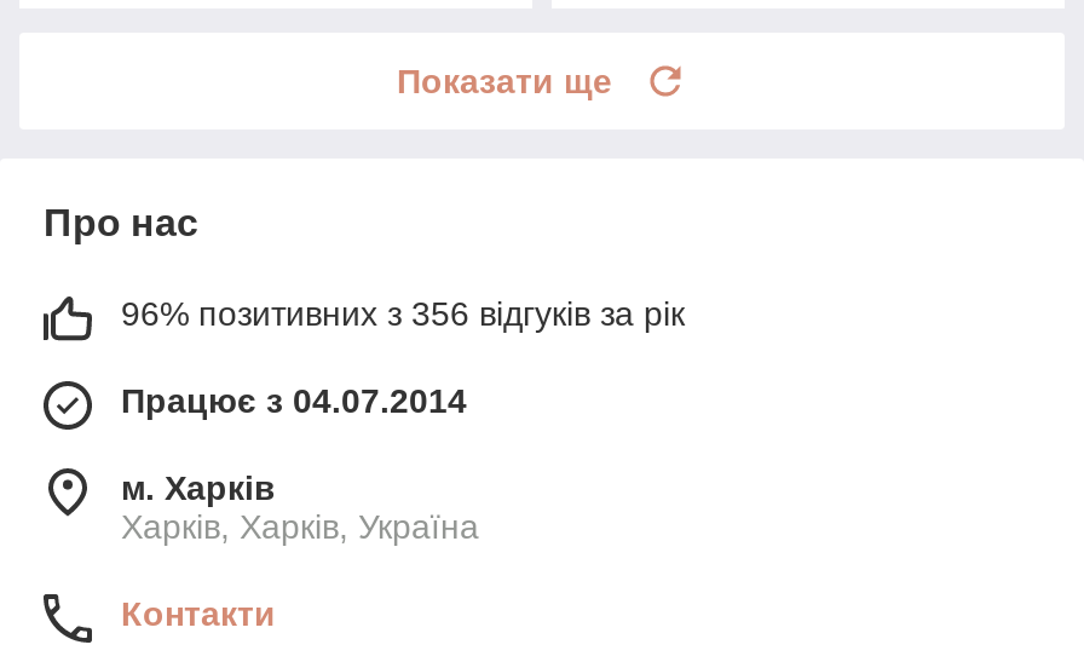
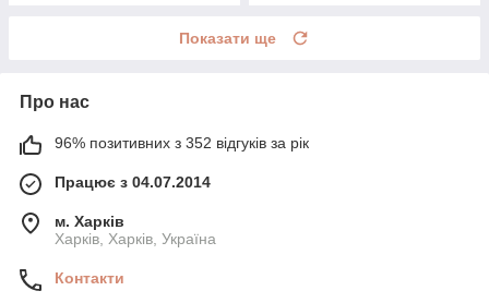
[121,294,685,332] 96% позитивних з 356 відгуків за рік -> [55,134,309,151] 96% позитивних з 352 відгуків за рік

